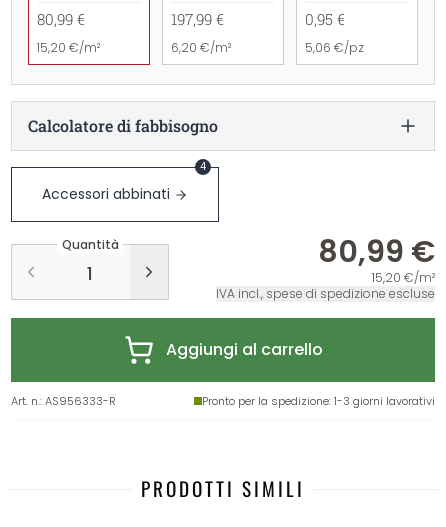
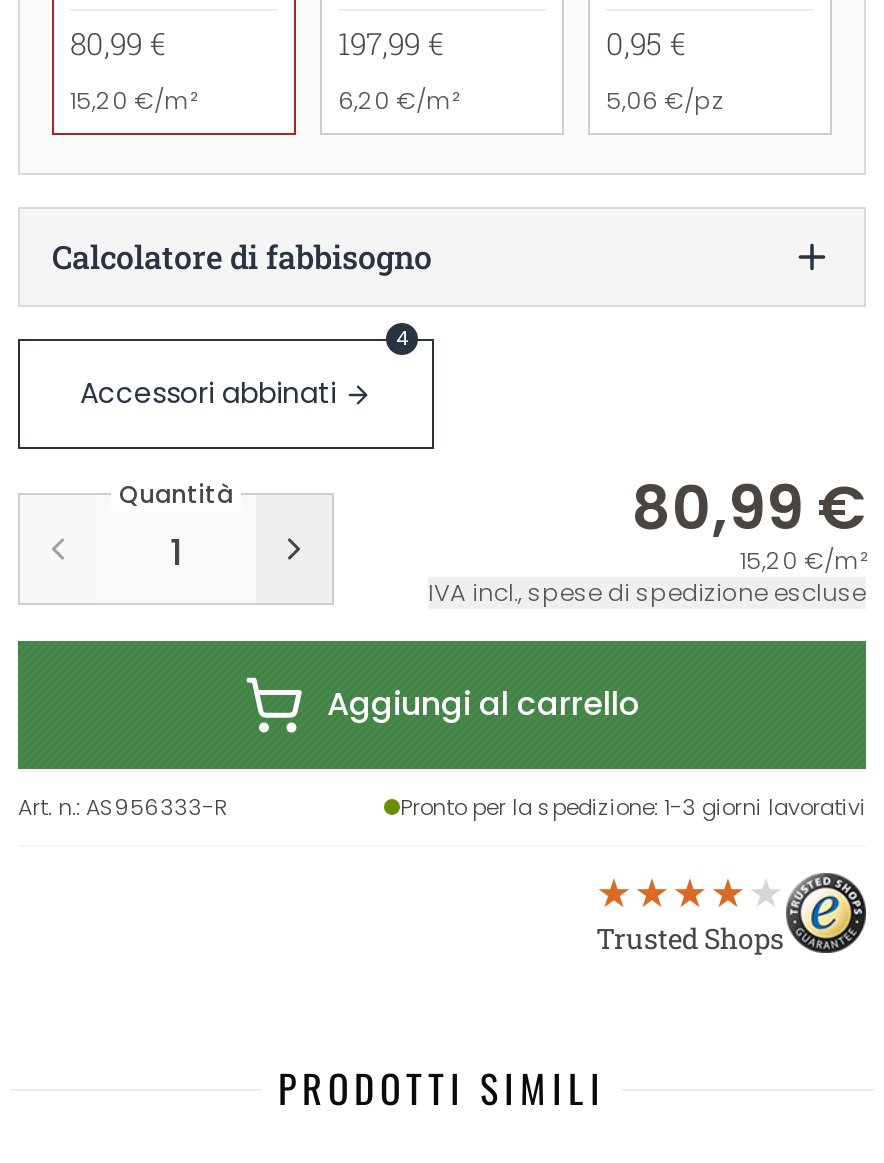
none -> [596,919,784,957] Trusted Shops

